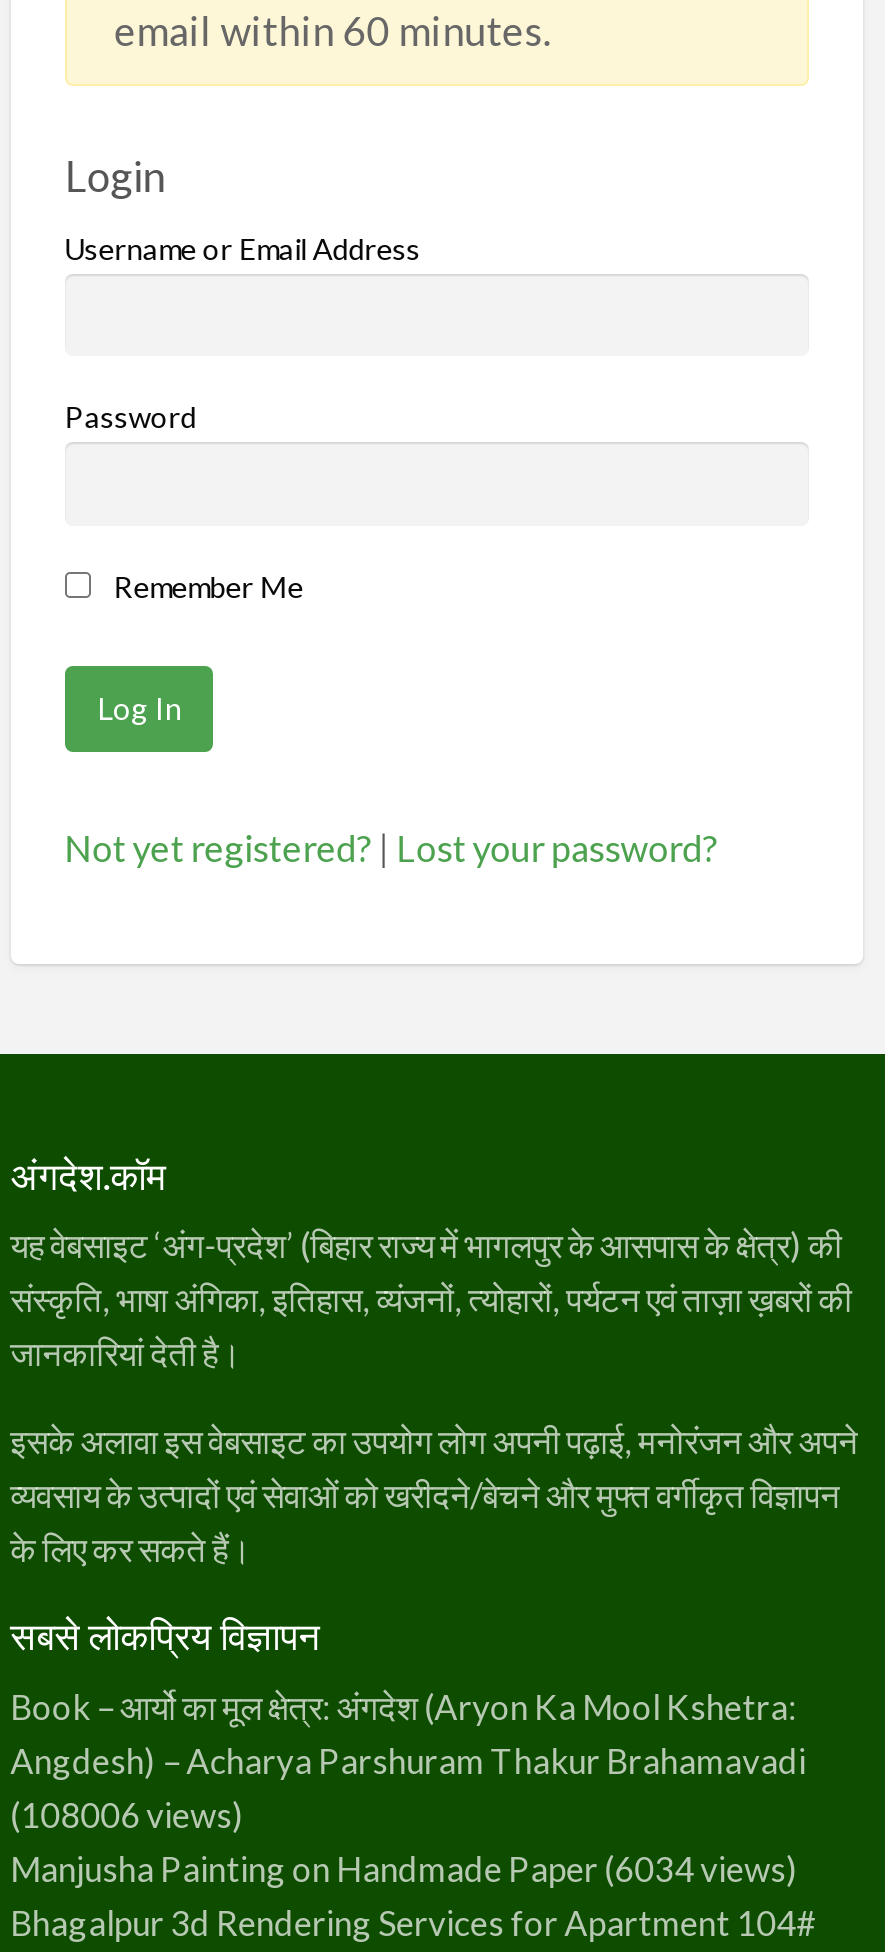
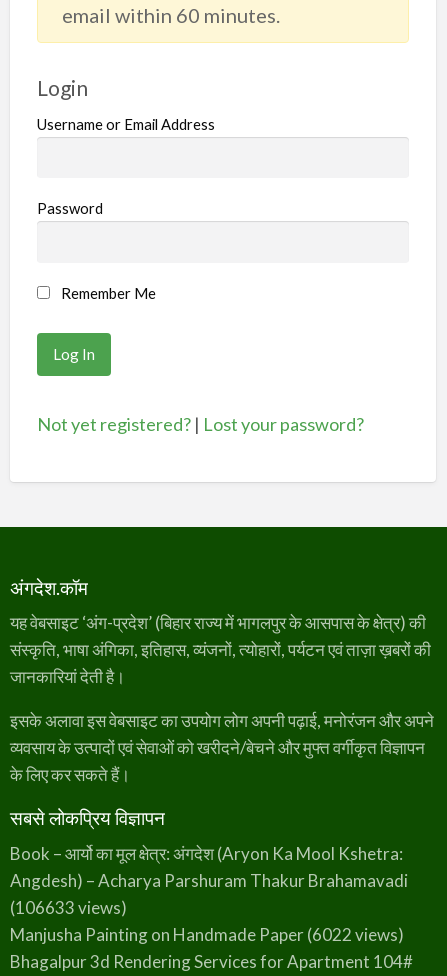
[10,1793,244,1835] (108006 views) -> [10,897,127,918] (106633 views)
[10,1847,798,1889] Manjusha Painting on Handmade Paper (6034 views) -> [10,924,404,945] Manjusha Painting on Handmade Paper (6022 views)

